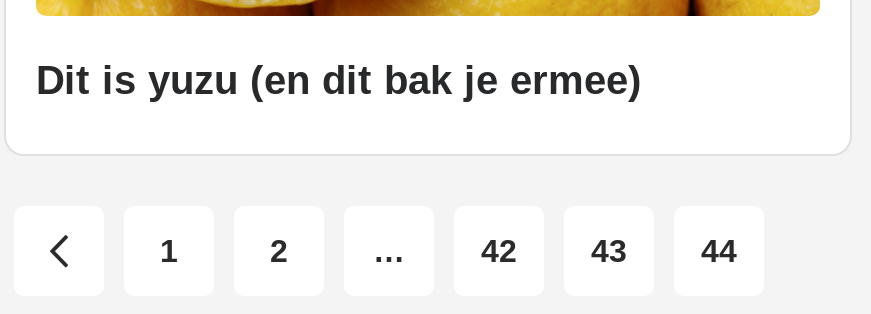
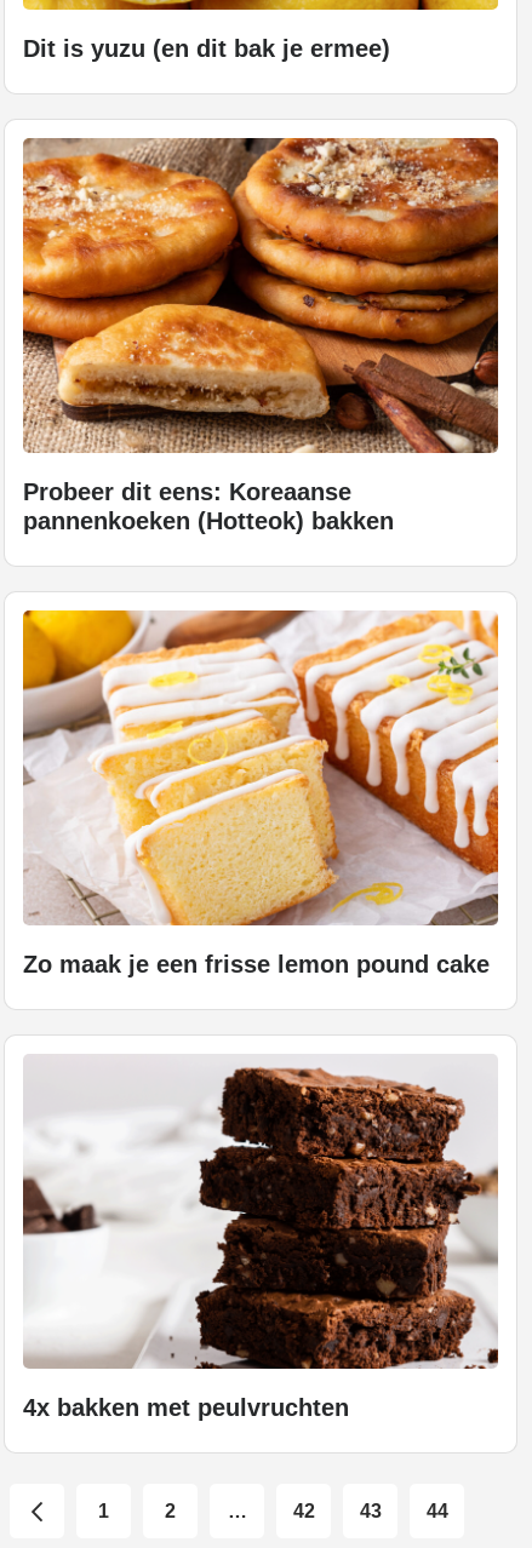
none -> [22,137,499,534] [image] | Probeer dit eens: Koreaanse | pannenkoeken (Hotteok) bakken
none -> [22,609,499,977] [image] | Zo maak je een frisse lemon pound cake
none -> [22,1066,499,1421] [image] | 4x bakken met peulvruchten

